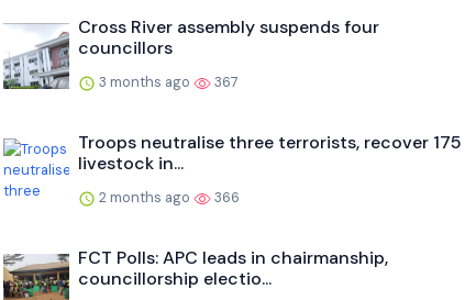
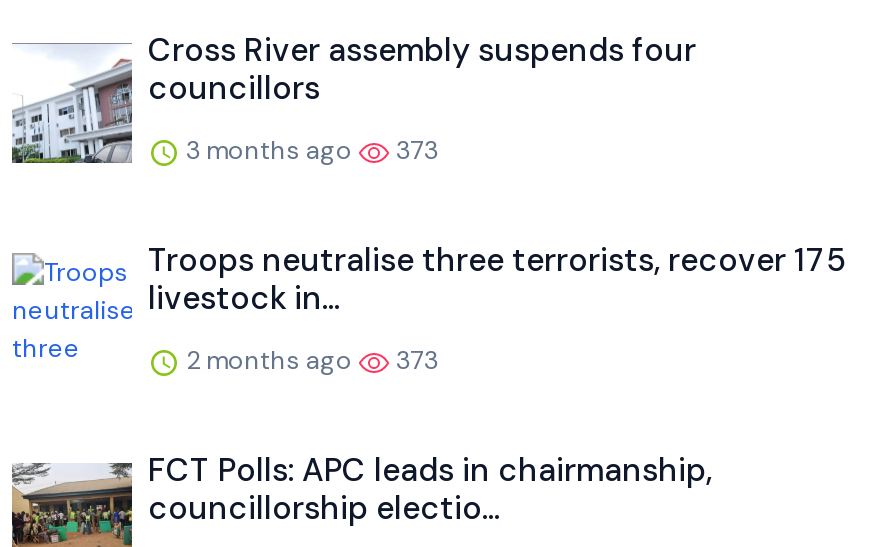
[96,72,239,91] 3 months ago 367 -> [180,132,438,166] 3 months ago 373
[96,188,240,206] 2 months ago 366 -> [180,342,438,376] 2 months ago 373

